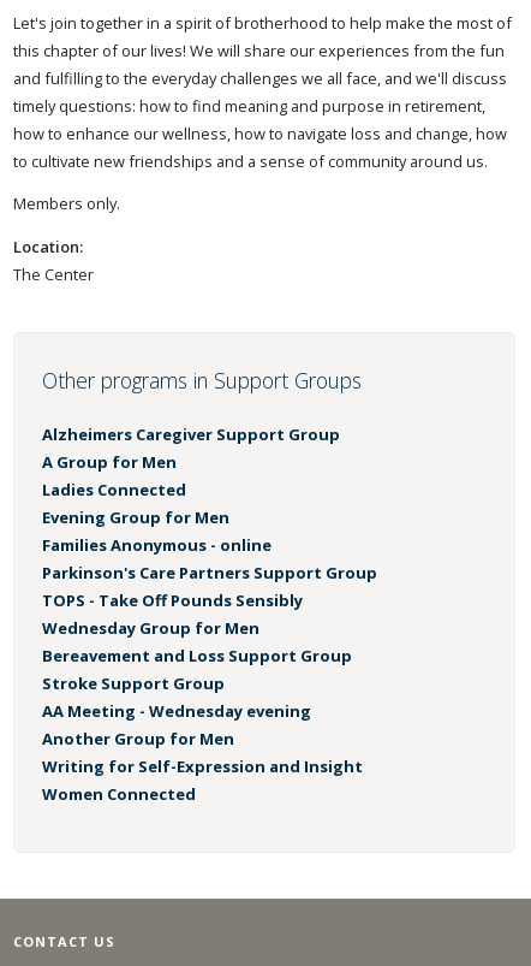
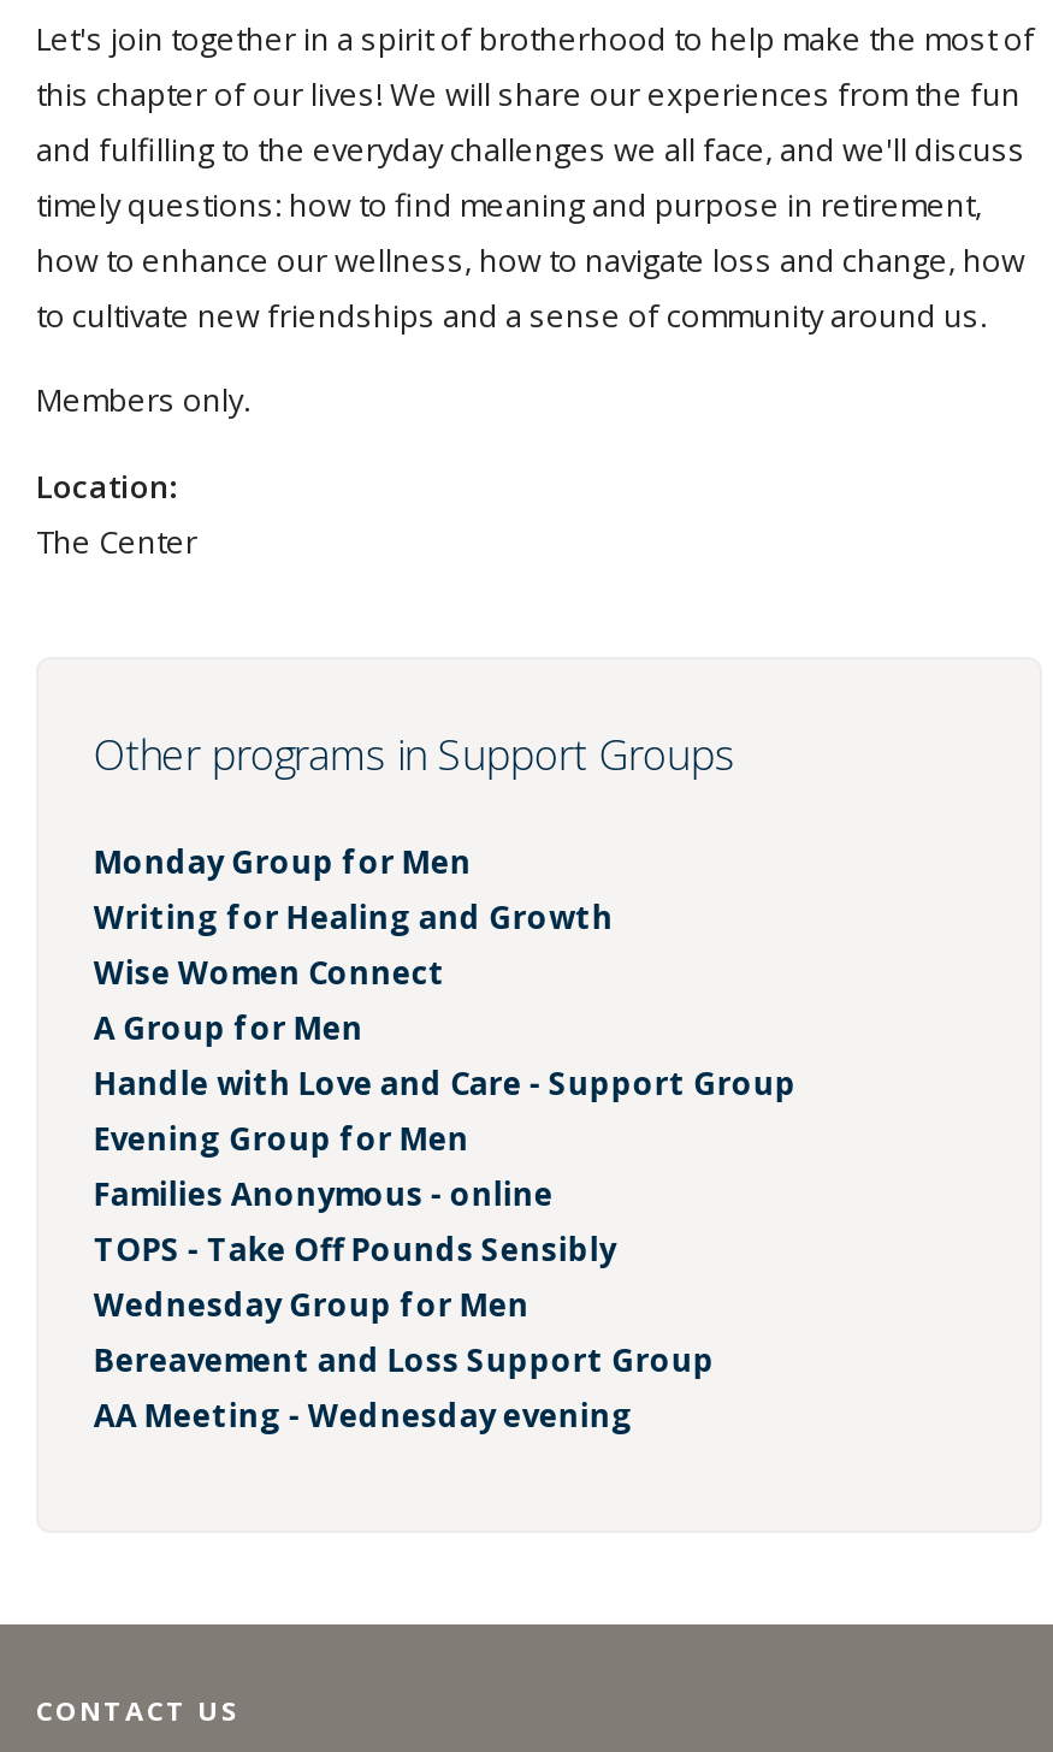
[42,423,340,445] Alzheimers Caregiver Support Group -> [93,839,613,993] Monday Group for Men | Writing for Healing and Growth | Wise Women Connect
moved [42,451,176,473] -> [93,1005,363,1049]: A Group for Men
[42,479,186,500] Ladies Connected -> [93,1061,796,1104] Handle with Love and Care - Support Group
moved [42,506,271,556] -> [93,1116,553,1215]: Evening Group for Men | Families Anonymous - online
[42,562,377,583] Parkinson's Care Partners Support Group -> none
moved [42,589,352,666] -> [93,1227,714,1381]: TOPS - Take Off Pounds Sensibly | Wednesday Group for Men | Bereavement and Loss Support Group
[42,672,224,694] Stroke Support Group -> none
[42,728,363,805] Another Group for Men | Writing for Self-Expression and Insight | Women Connected -> none

